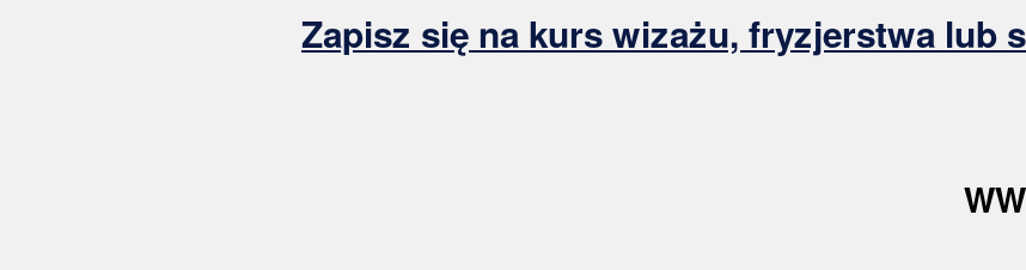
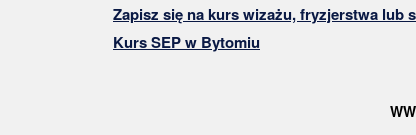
none -> [113,31,260,53] Kurs SEP w Bytomiu

